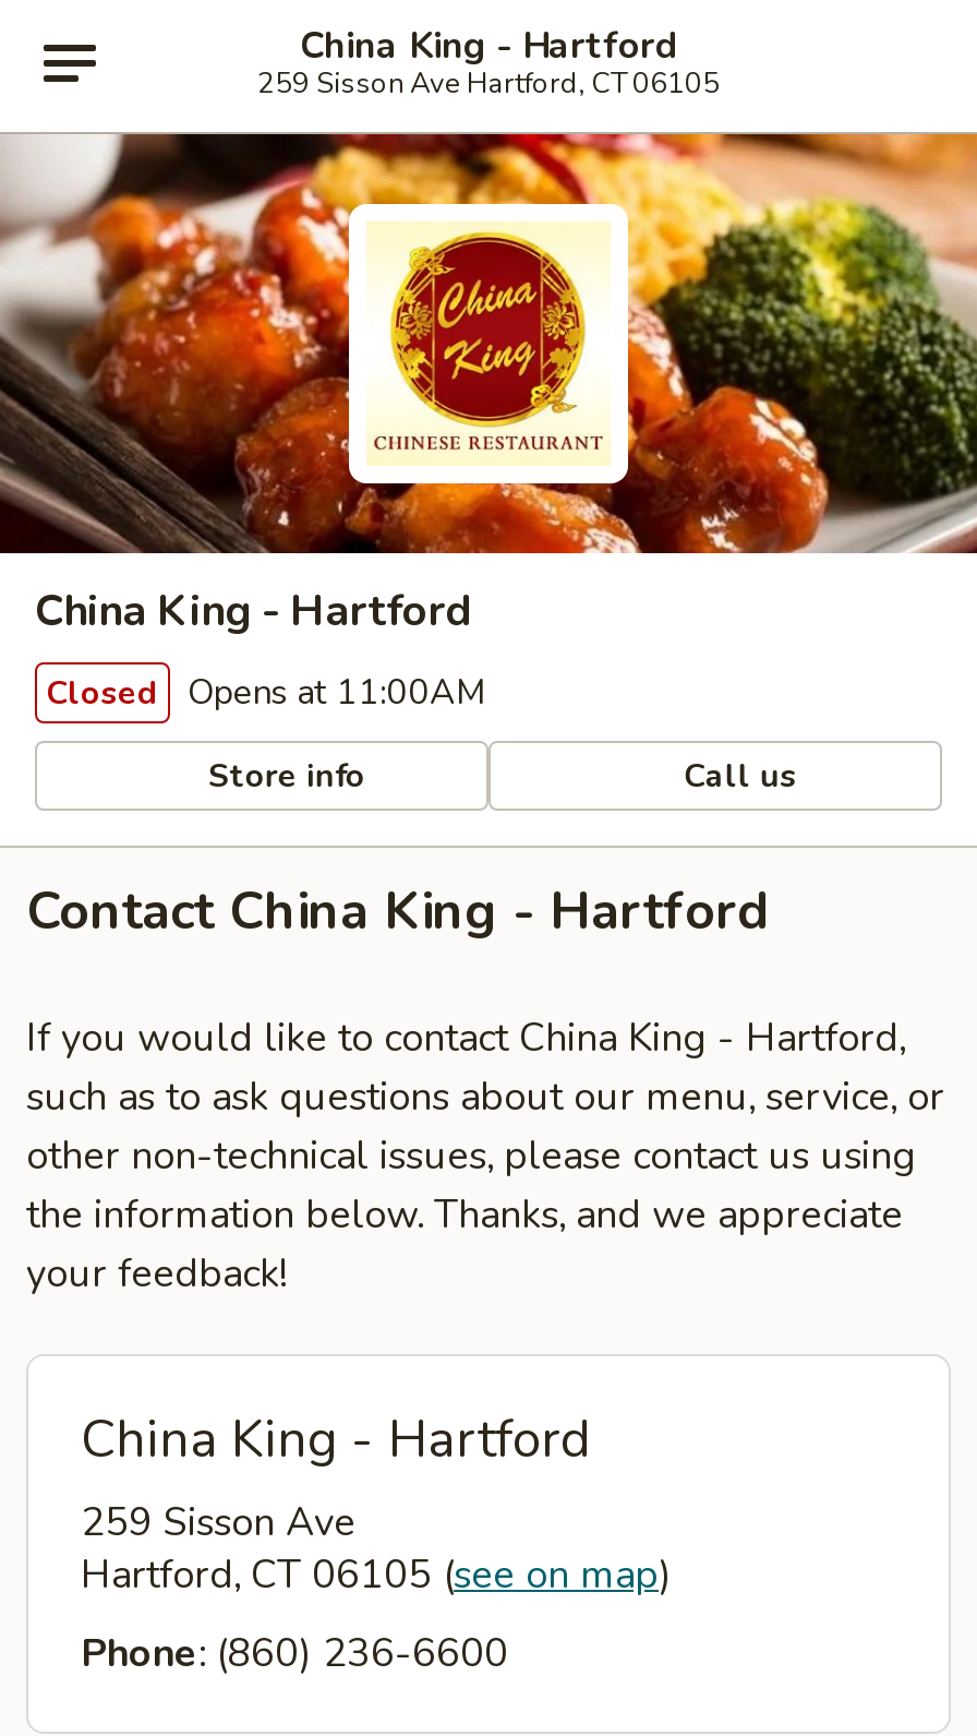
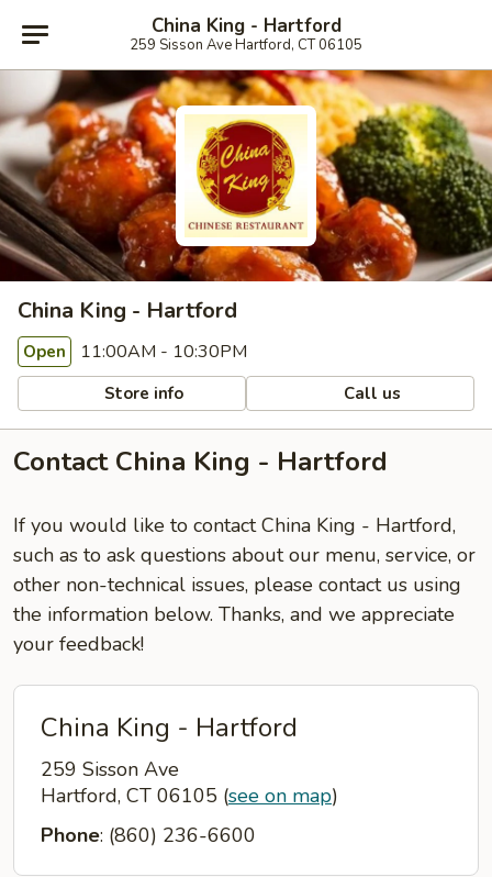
[46,669,486,717] Closed Opens at 11:00AM -> [23,340,247,364] Open 11:00AM - 10:30PM

